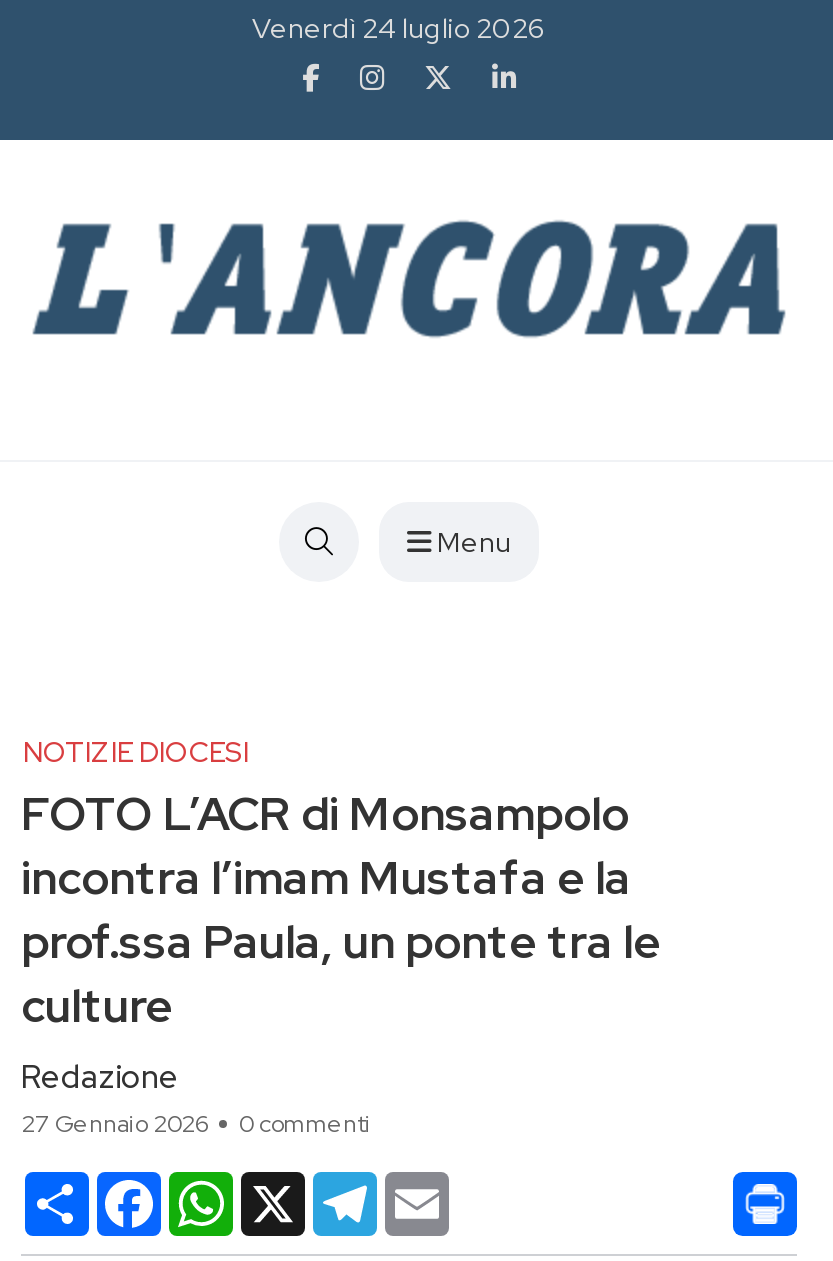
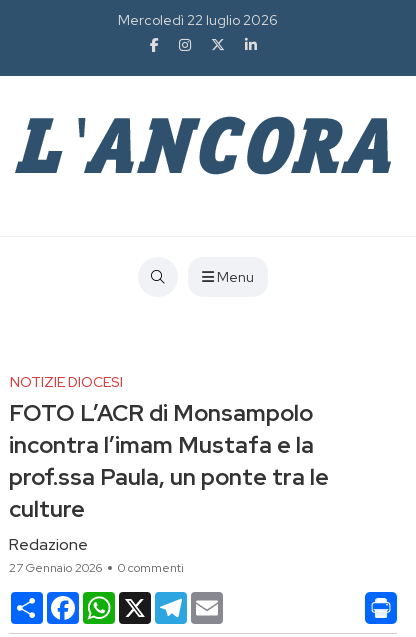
[252,10,546,46] Venerdì 24 luglio 2026 -> [118,11,278,29] Mercoledì 22 luglio 2026

